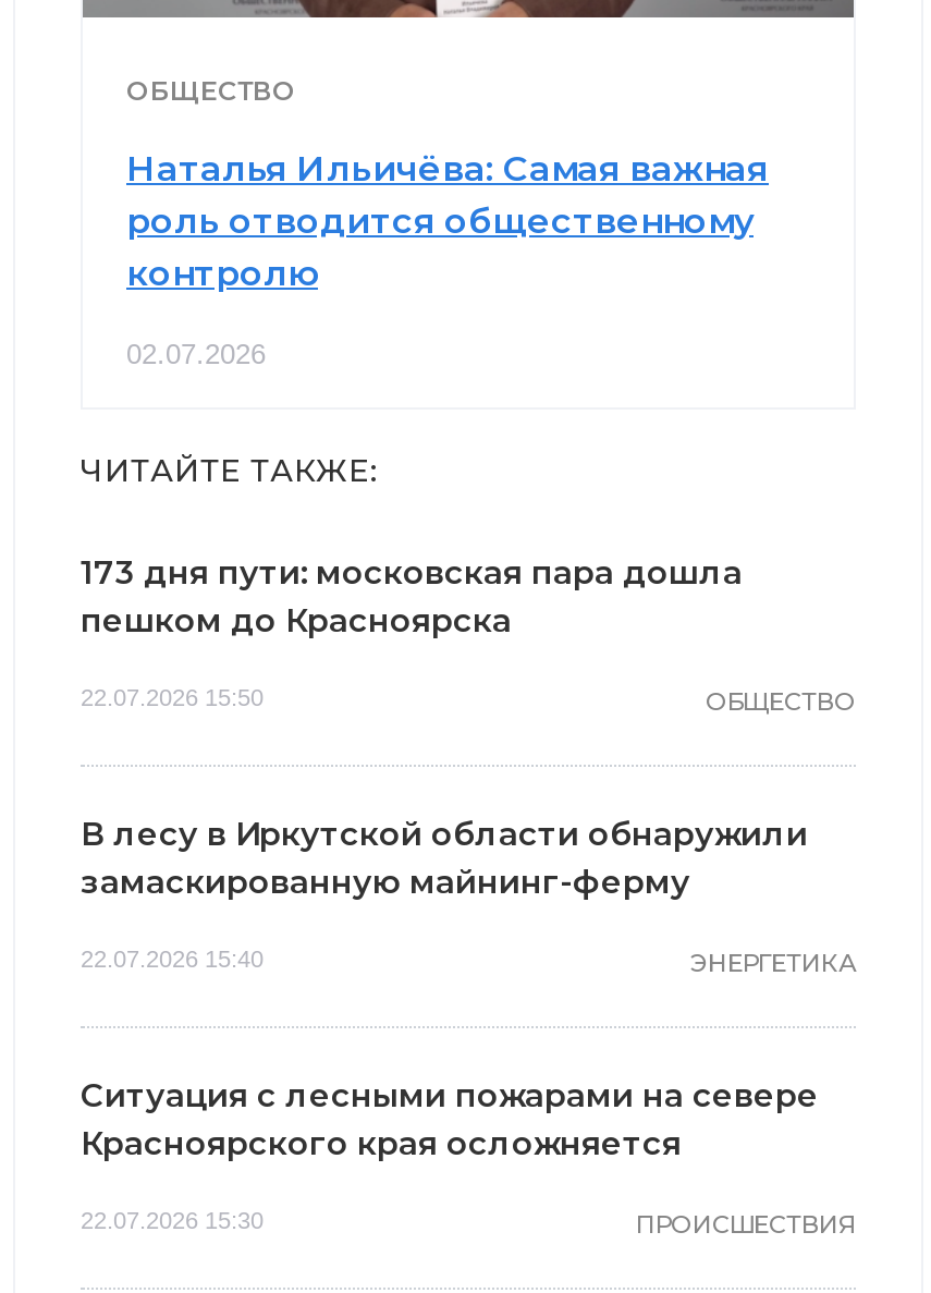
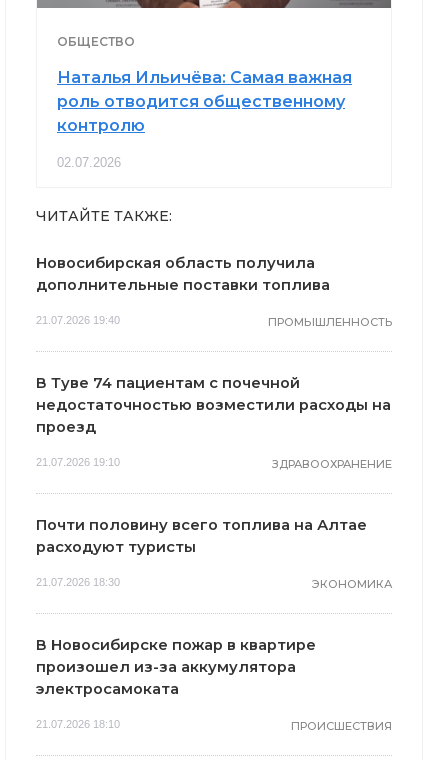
[81,553,856,1232] 173 дня пути: московская пара дошла | пешком до Красноярска | 22.07.2026 15:50 | ОБЩЕСТВО | В лесу в Иркутской области обнаружили | замаскированную майнинг-ферму | 22.07.2026 15:40 | ЭНЕРГЕТИКА | Ситуация с лесными пожарами на севере | Красноярского края осложняется | 22.07.2026 15:30 -> [36,254,392,730] Новосибирская область получила | дополнительные поставки топлива | 21.07.2026 19:40 | ПРОМЫШЛЕННОСТЬ | В Туве 74 пациентам с почечной | недостаточностью возместили расходы на | проезд | 21.07.2026 19:10 | ЗДРАВООХРАНЕНИЕ | Почти половину всего топлива на Алтае | расходуют туристы | 21.07.2026 18:30 | ЭКОНОМИКА | В Новосибирске пожар в квартире | произошел из-за аккумулятора | электросамоката | 21.07.2026 18:10

